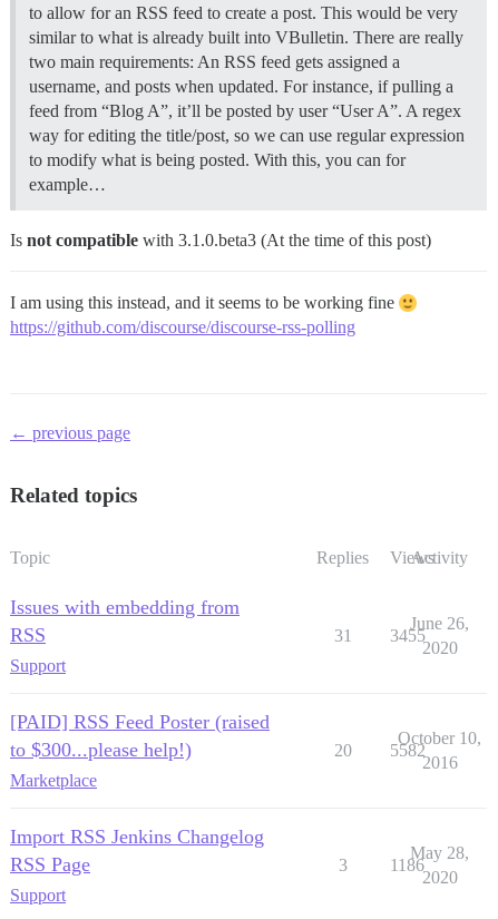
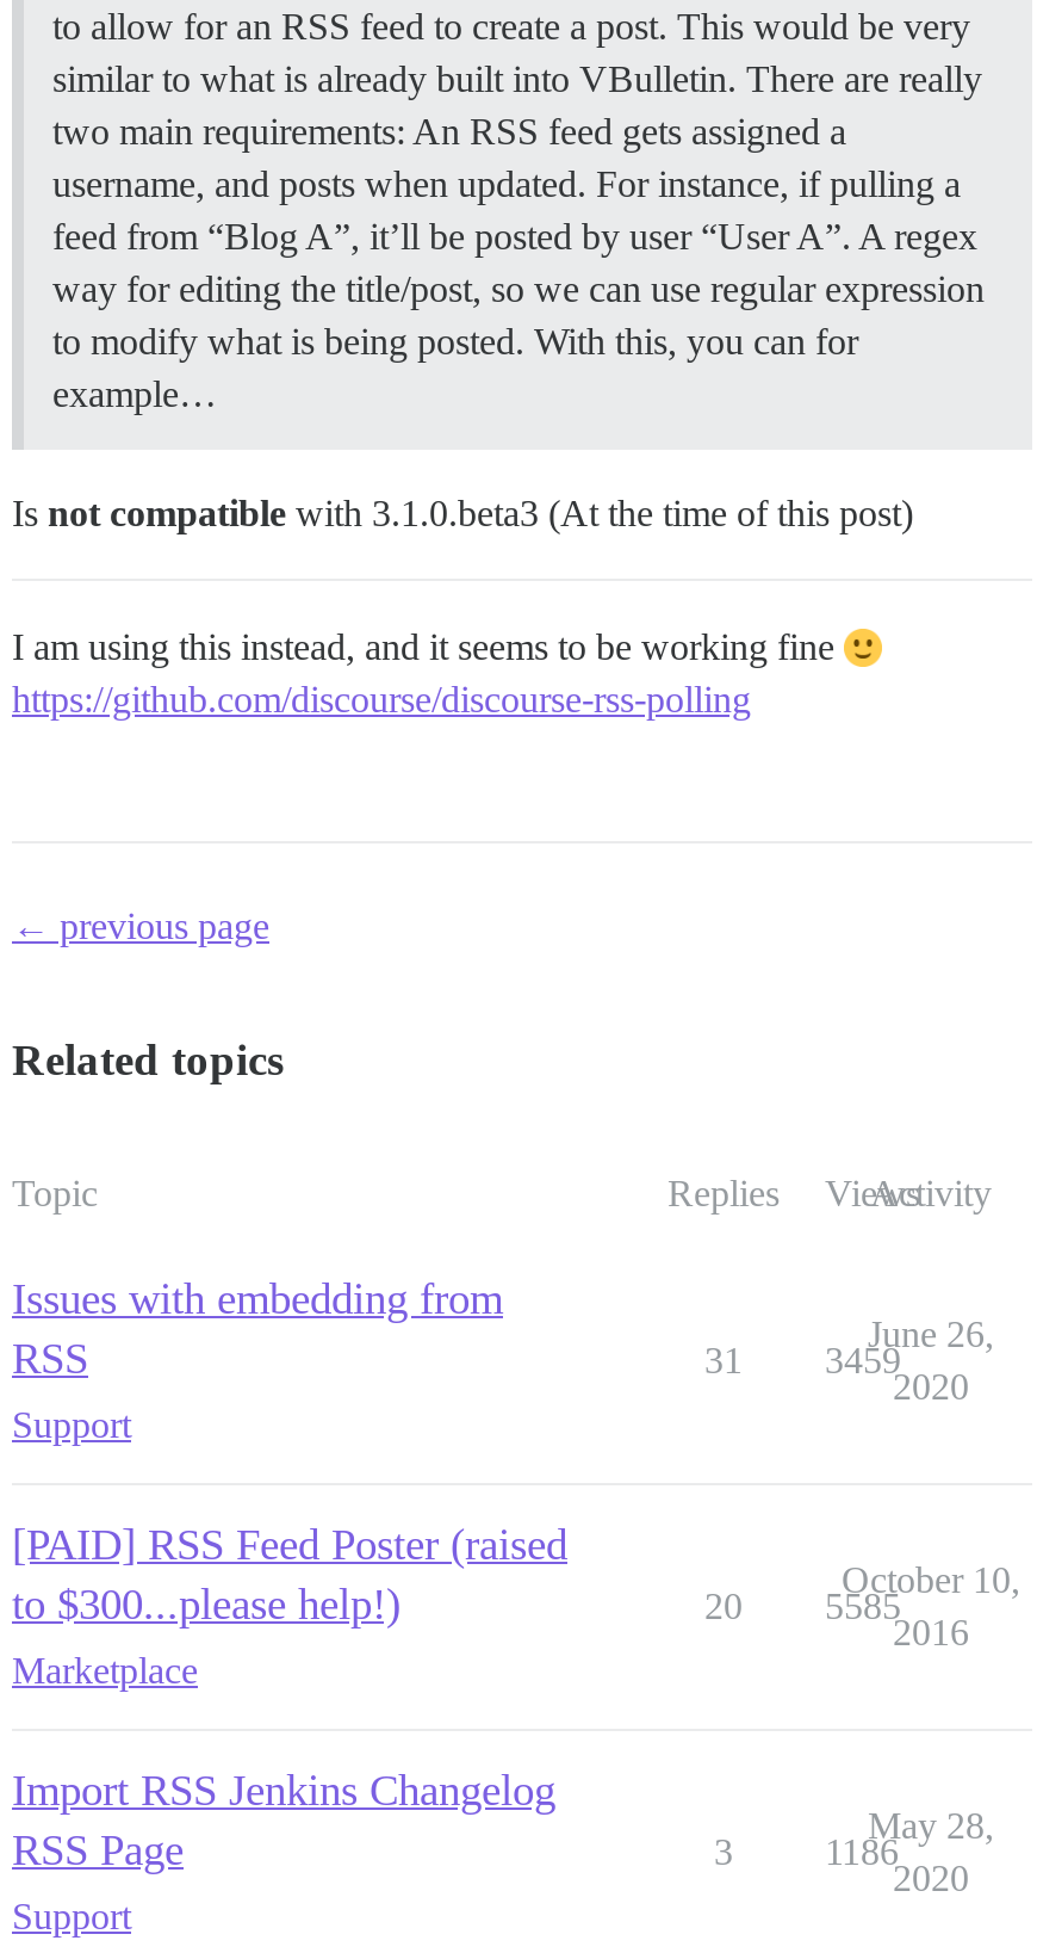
[390,626,426,645] 3455 -> [825,1341,901,1381] 3459
[390,741,426,760] 5582 -> [825,1587,901,1627] 5585

